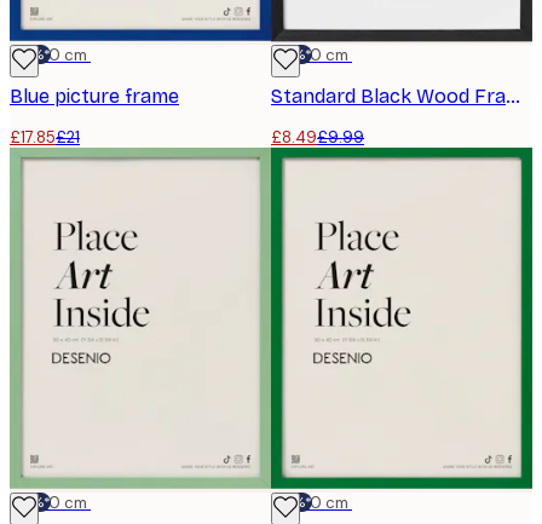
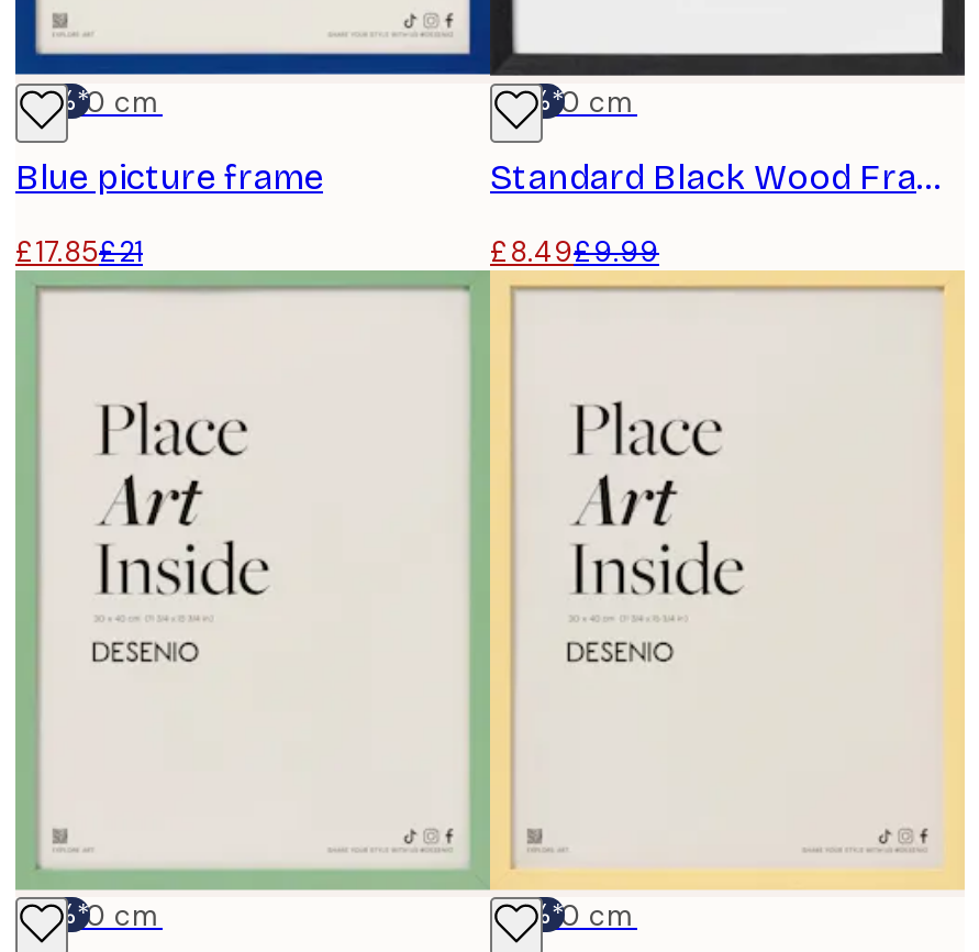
[270,146,534,490] [image] -> [488,268,965,890] [image]

